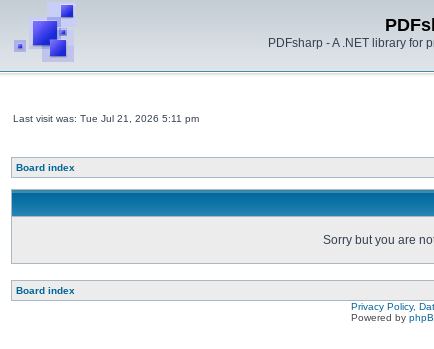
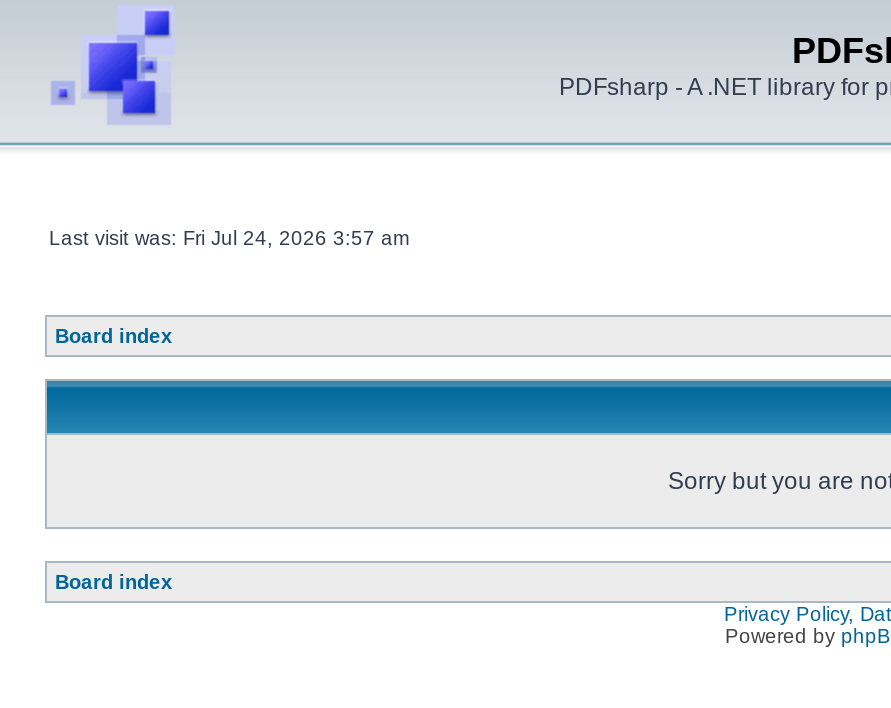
[13,113,199,124] Last visit was: Tue Jul 21, 2026 5:11 pm -> [49,227,409,249] Last visit was: Fri Jul 24, 2026 3:57 am

